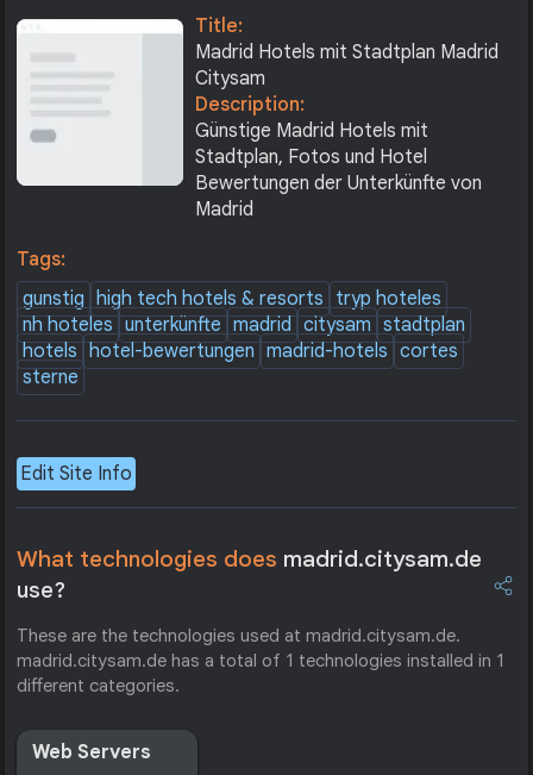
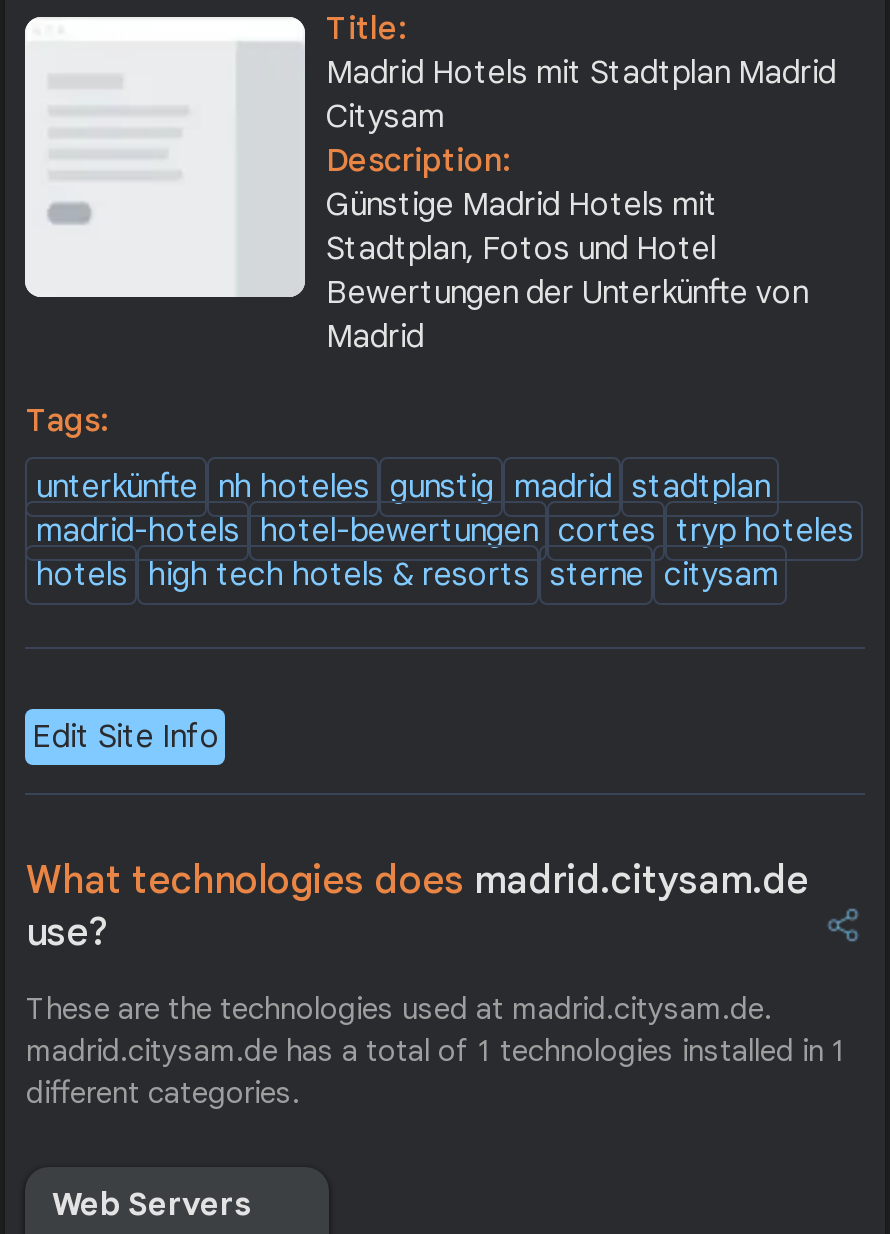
[23,287,466,390] gunstig high tech hotels & resorts tryp hoteles | nh hoteles unterkünfte madrid citysam stadtplan | hotels hotel-bewertungen madrid-hotels cortes | sterne -> [36,467,854,595] unterkünfte nh hoteles gunstig madrid stadtplan | madrid-hotels hotel-bewertungen cortes tryp hoteles | hotels high tech hotels & resorts sterne citysam

